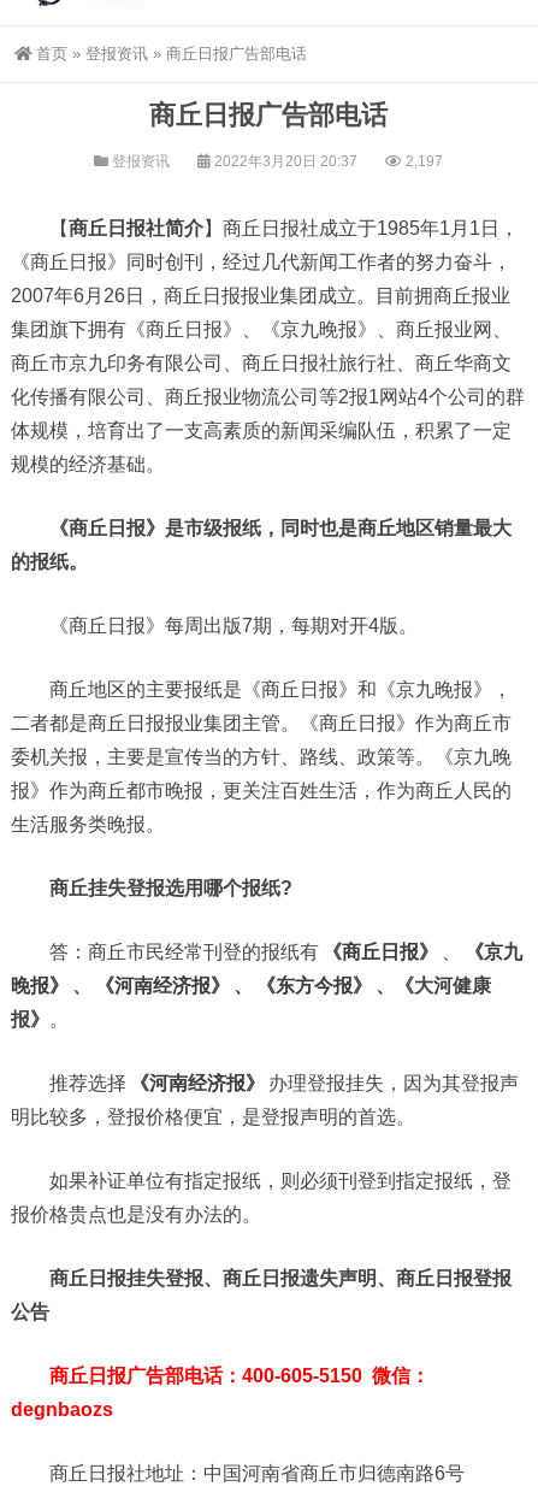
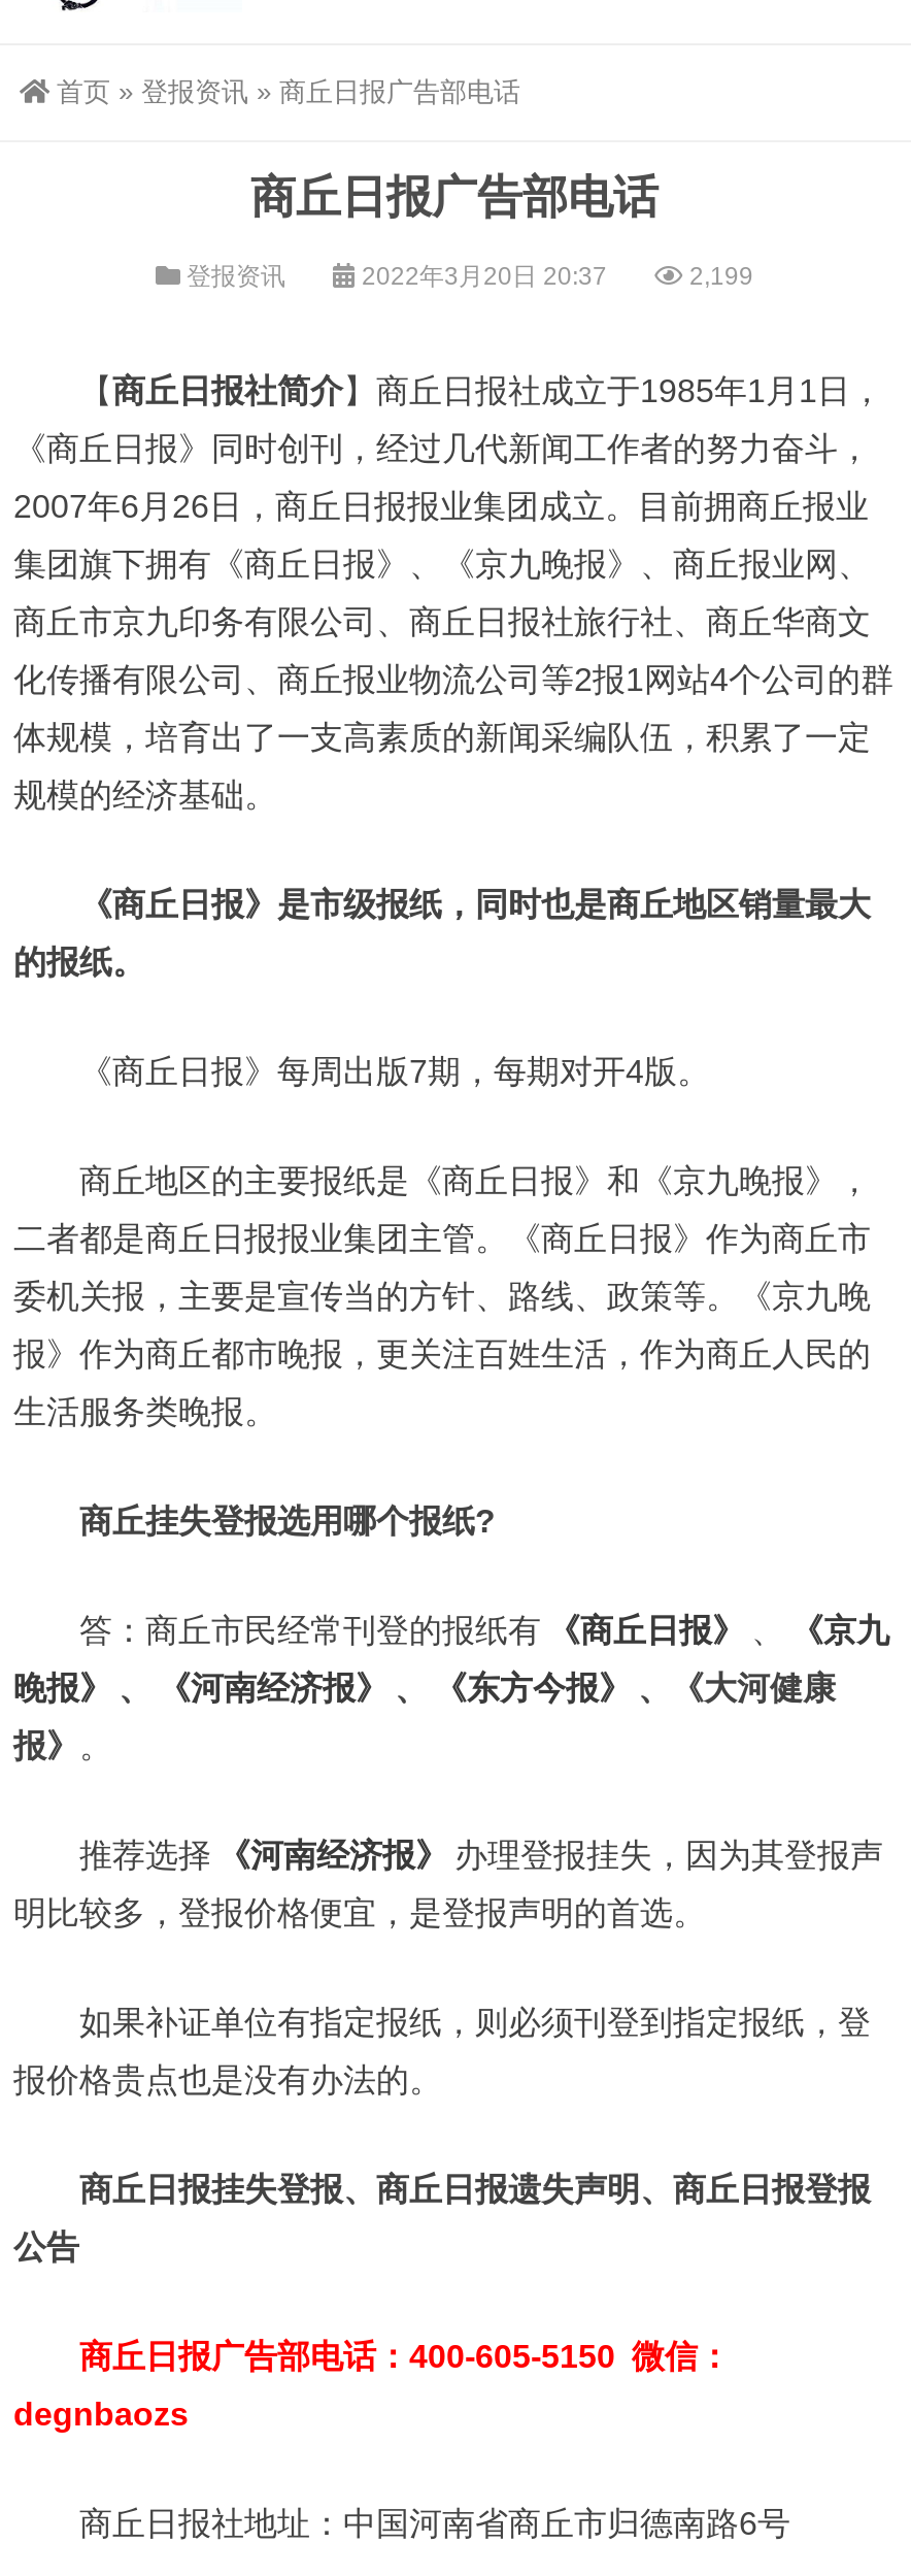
[402,153,443,170] 2,197 -> [683,262,753,291] 2,199

